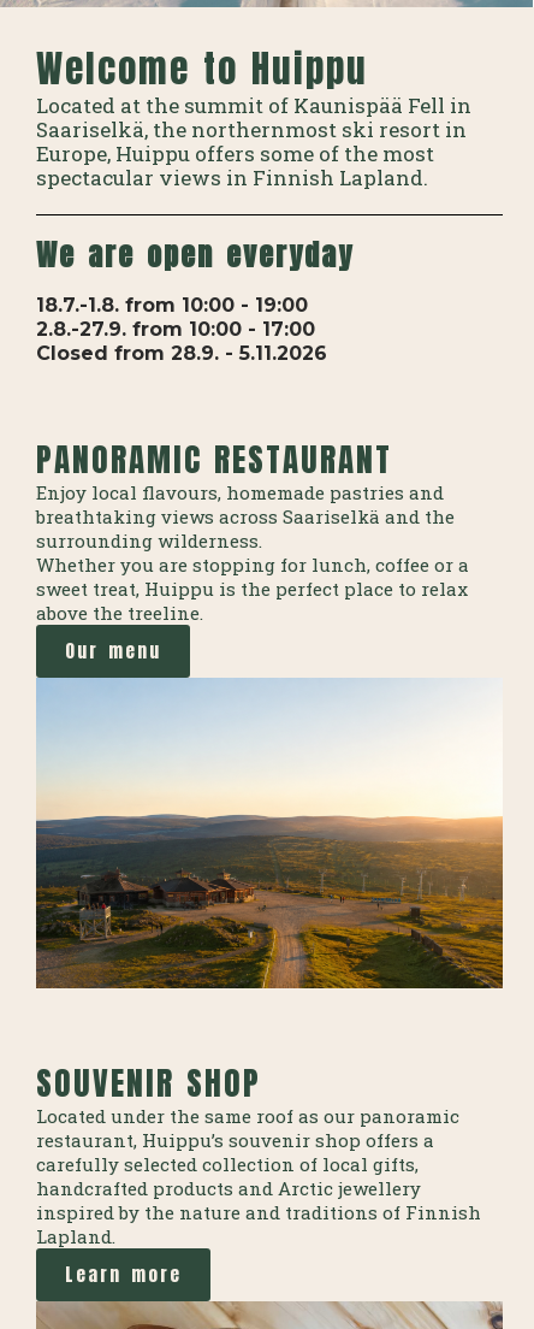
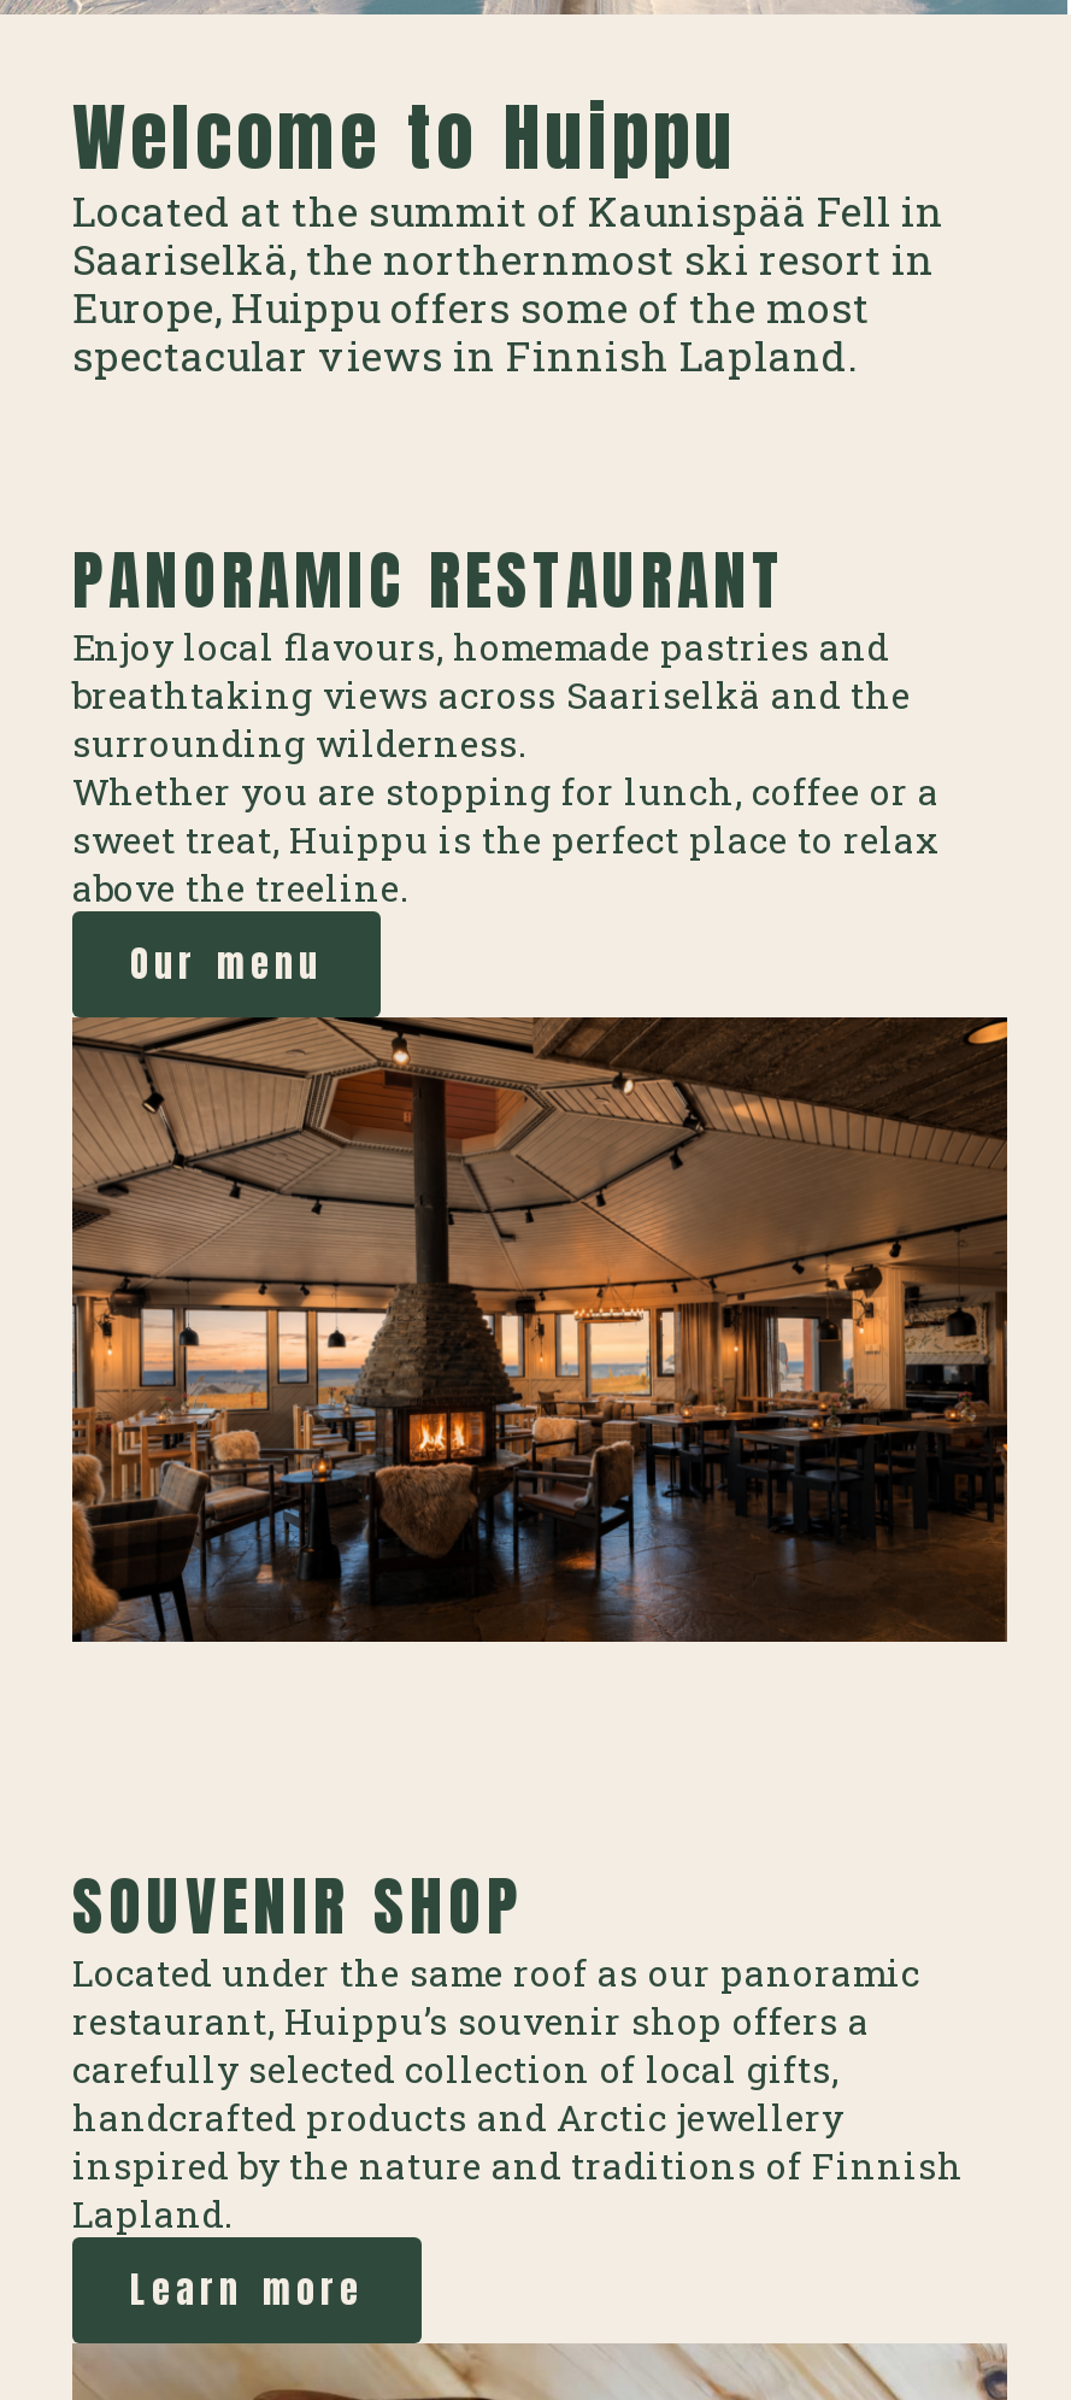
[36,234,354,365] We are open everyday | 18.7.-1.8. from 10:00 - 19:00 | 2.8.-27.9. from 10:00 - 17:00 | Closed from 28.9. - 5.11.2026 -> none
moved [36,435,469,664] -> [72,530,940,991]: PANORAMIC RESTAURANT | Enjoy local flavours, homemade pastries and | breathtaking views across Saariselkä and the | surrounding wilderness. | Whether you are stopping for lunch, coffee or a | sweet treat, Huippu is the perfect place to relax | above the treeline. | Our menu
[36,677,504,990] [image] -> [70,1015,1010,1644] [image]

